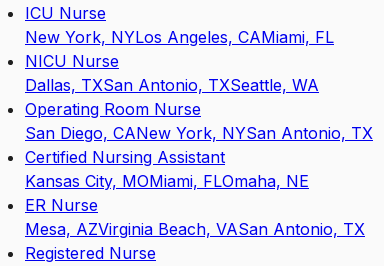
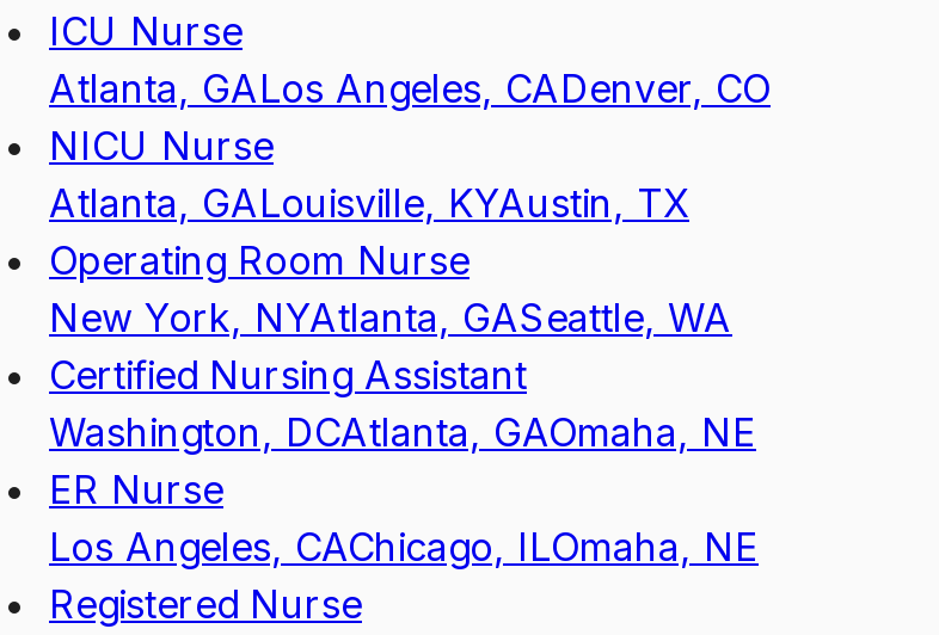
[25,27,334,47] New York, NY Los Angeles, CA Miami, FL -> [49,64,771,111] Atlanta, GA Los Angeles, CA Denver, CO
[25,75,319,95] Dallas, TX San Antonio, TXSeattle, WA -> [49,178,689,226] Atlanta, GA Louisville, KYAustin, TX
[25,123,373,143] San Diego, CANew York, NYSan Antonio, TX -> [49,293,732,341] New York, NYAtlanta, GASeattle, WA
[25,171,309,191] Kansas City, MOMiami, FLOmaha, NE -> [49,407,756,455] Washington, DCAtlanta, GAOmaha, NE
[25,219,365,239] Mesa, AZVirginia Beach, VASan Antonio, TX -> [49,522,759,570] Los Angeles, CAChicago, ILOmaha, NE

